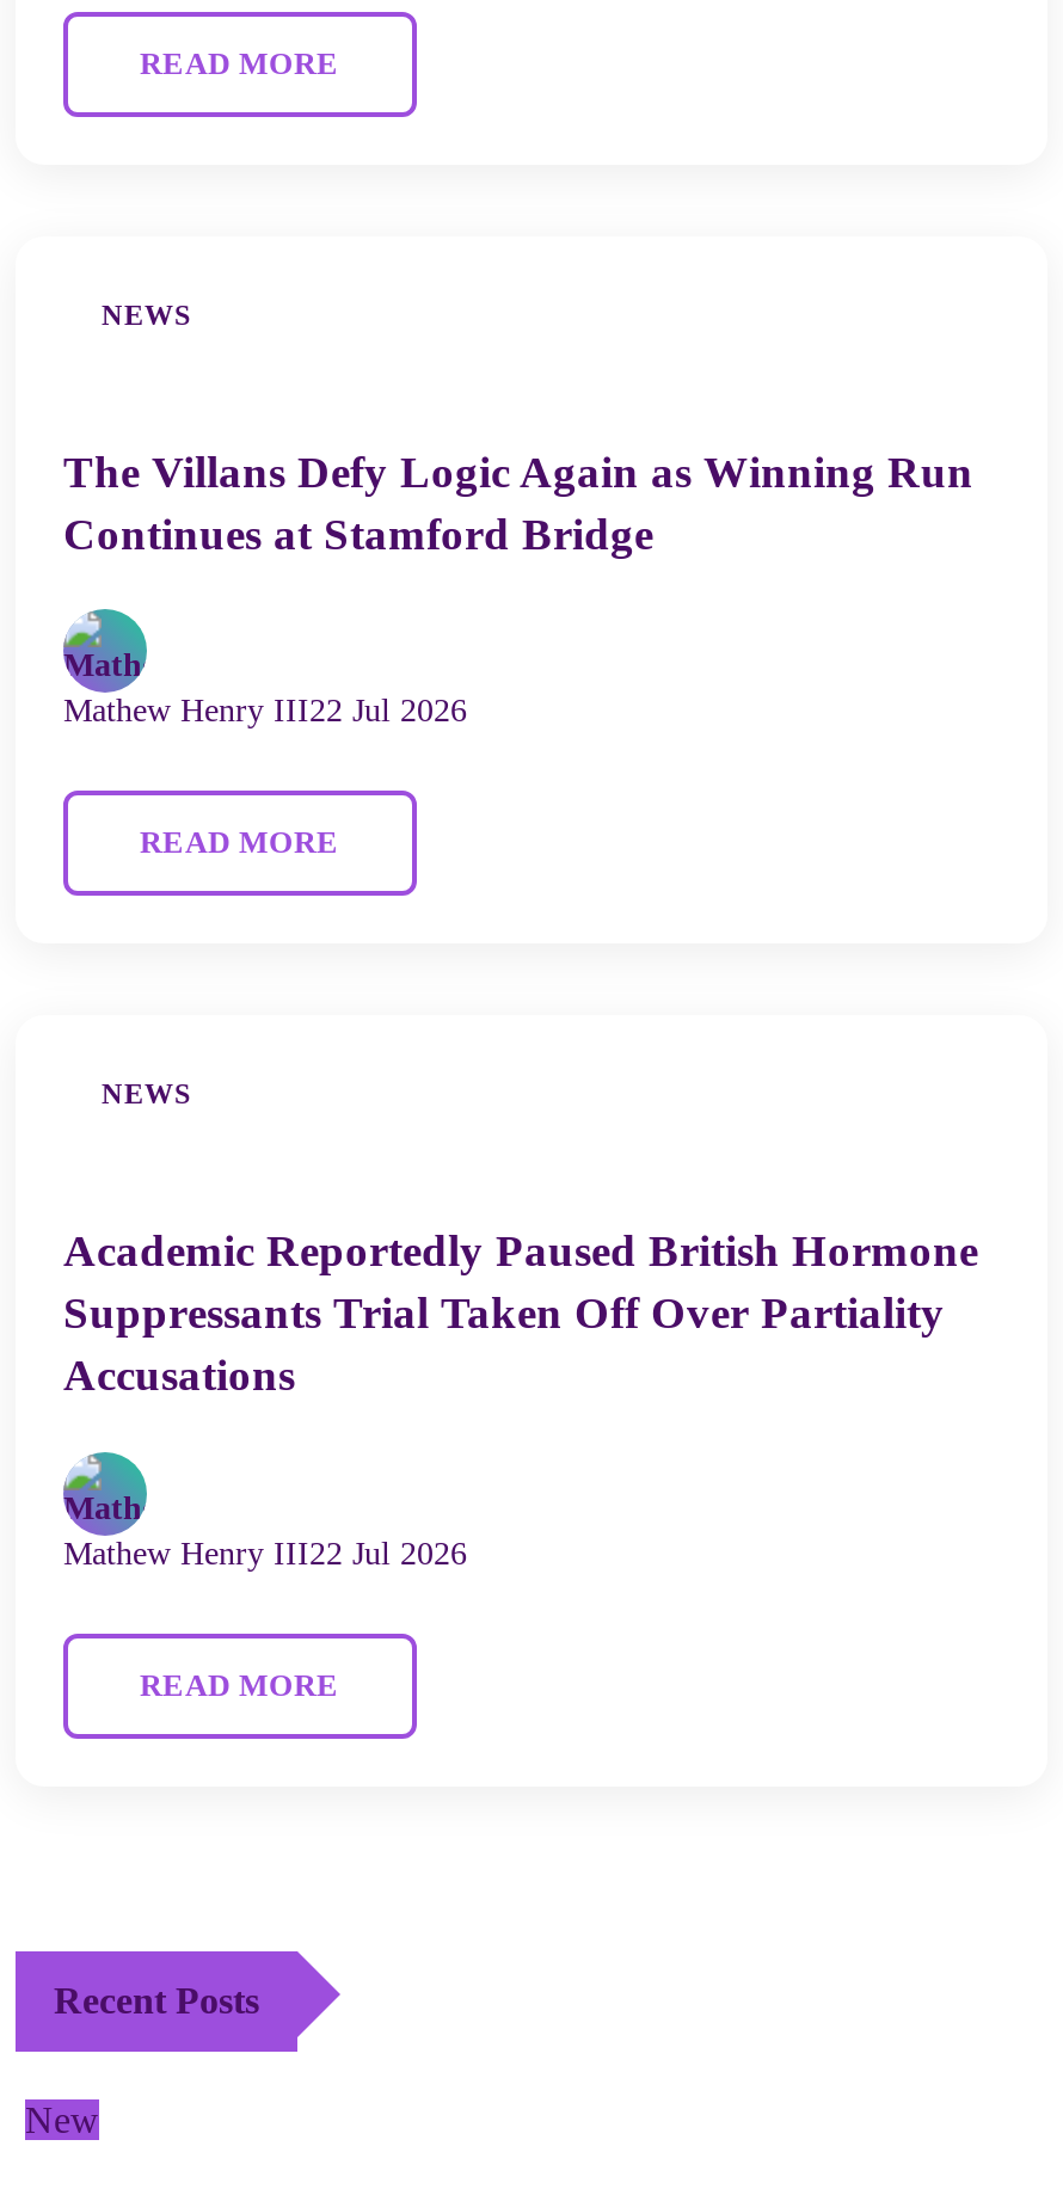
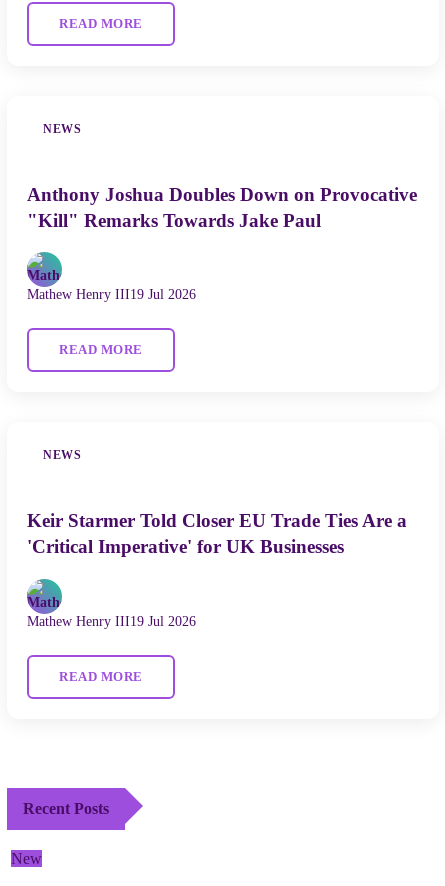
[63,446,973,558] The Villans Defy Logic Again as Winning Run | Continues at Stamford Bridge -> [27,184,417,231] Anthony Joshua Doubles Down on Provocative | "Kill" Remarks Towards Jake Paul
[63,694,467,729] Mathew Henry III22 Jul 2026 -> [27,287,196,302] Mathew Henry III19 Jul 2026
[63,1226,978,1400] Academic Reportedly Paused British Hormone | Suppressants Trial Taken Off Over Partiality | Accusations -> [27,510,407,557] Keir Starmer Told Closer EU Trade Ties Are a | 'Critical Imperative' for UK Businesses
[63,1535,467,1571] Mathew Henry III22 Jul 2026 -> [27,614,196,629] Mathew Henry III19 Jul 2026

